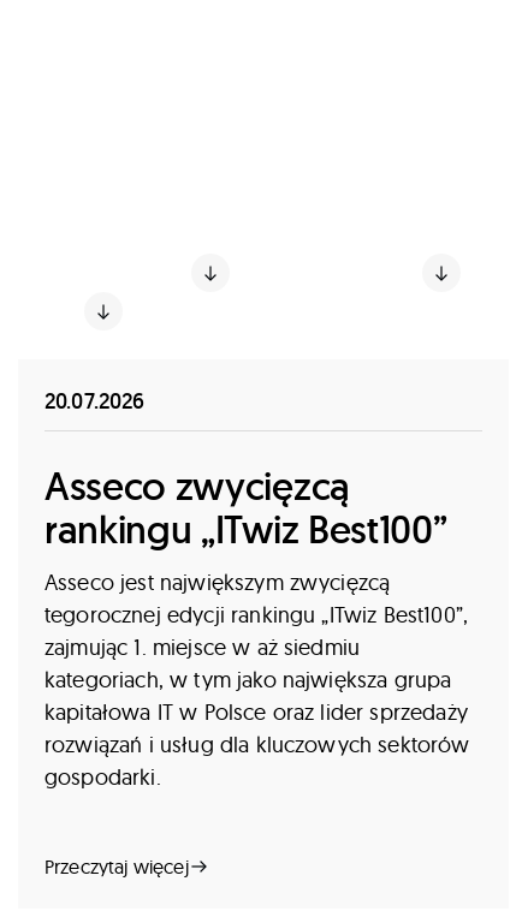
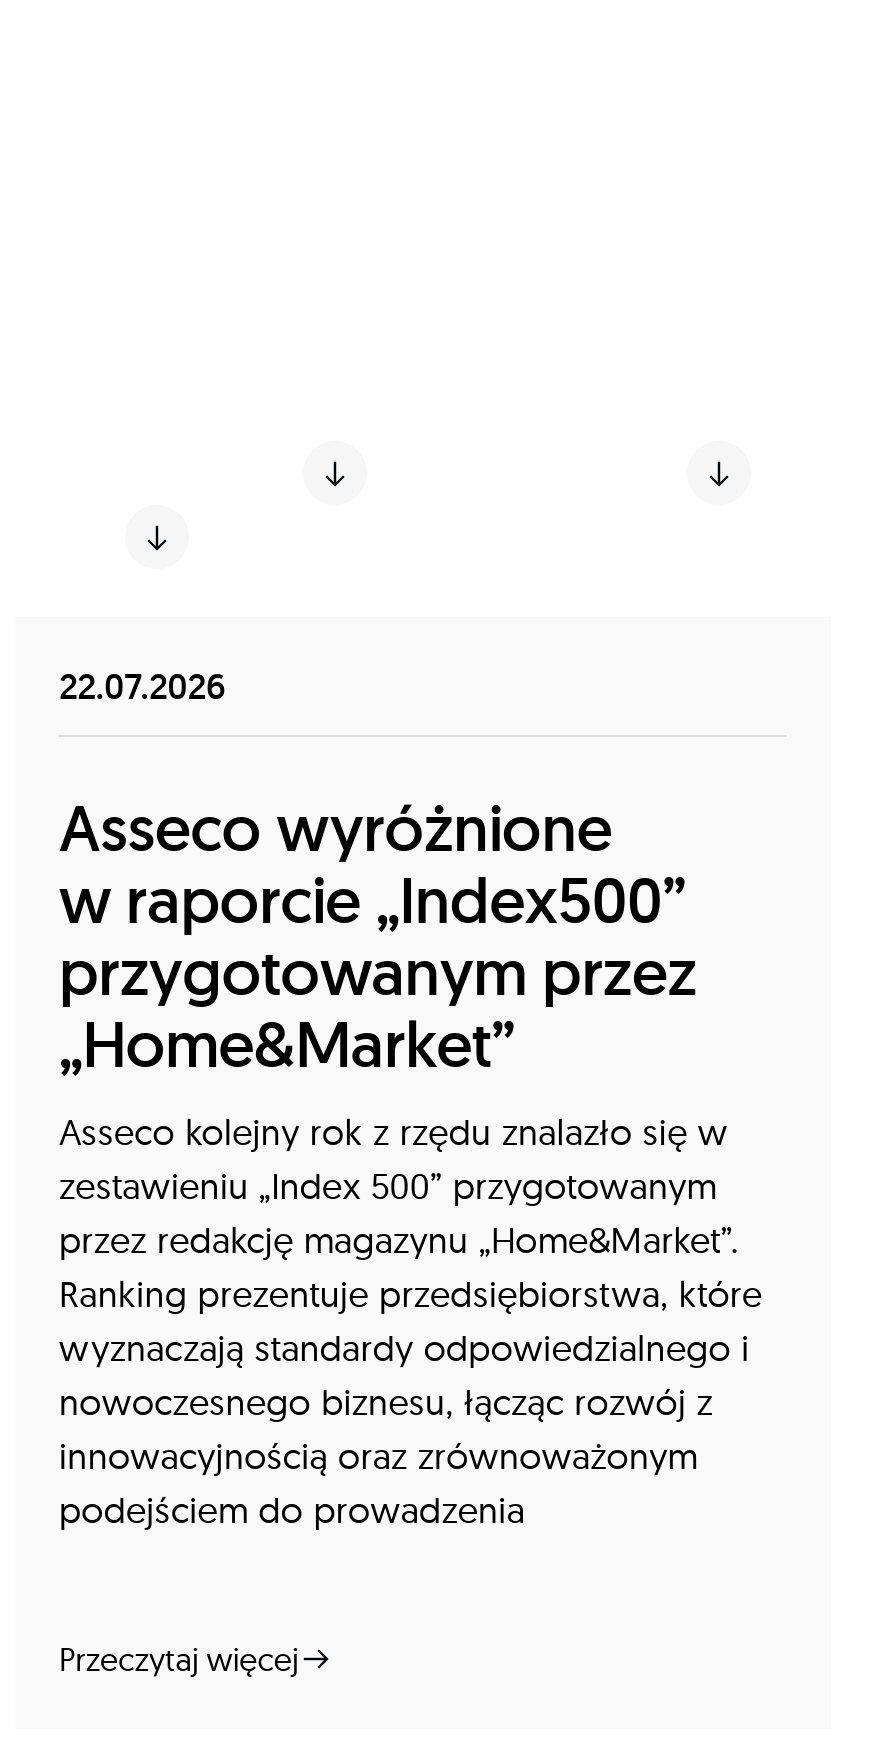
[45,387,145,415] 20.07.2026 -> [59,663,226,709] 22.07.2026
[45,462,470,791] Asseco zwycięzcą | rankingu „ITwiz Best100” | Asseco jest największym zwycięzcą | tegorocznej edycji rankingu „ITwiz Best100”, | zajmując 1. miejsce w aż siedmiu | kategoriach, w tym jako największa grupa | kapitałowa IT w Polsce oraz lider sprzedaży | rozwiązań i usług dla kluczowych sektorów | gospodarki. -> [59,787,762,1533] Asseco wyróżnione | w raporcie „Index500” | przygotowanym przez | „Home&Market” | Asseco kolejny rok z rzędu znalazło się w | zestawieniu „Index 500” przygotowanym | przez redakcję magazynu „Home&Market”. | Ranking prezentuje przedsiębiorstwa, które | wyznaczają standardy odpowiedzialnego i | nowoczesnego biznesu, łącząc rozwój z | innowacyjnością oraz zrównoważonym | podejściem do prowadzenia

